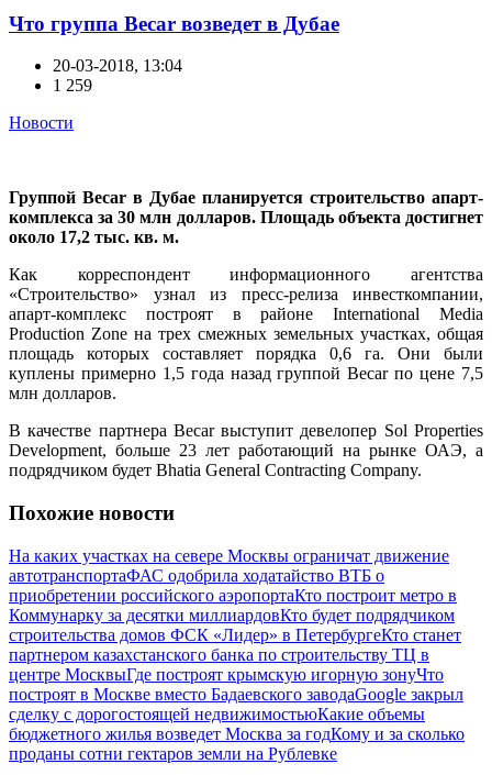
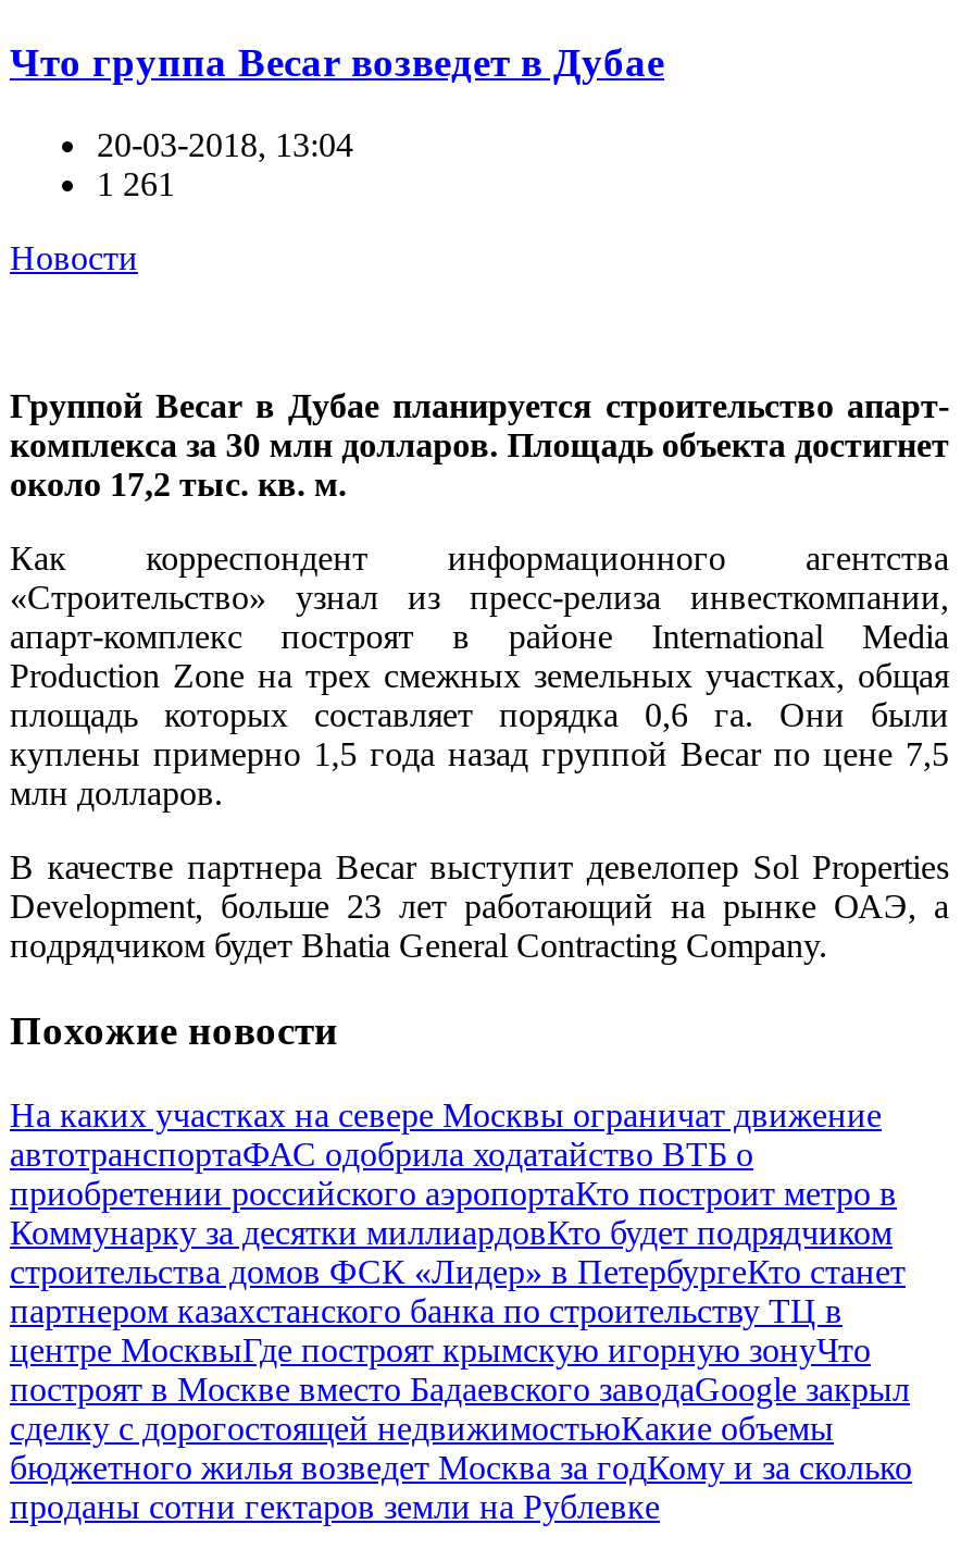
[53,76,92,95] 1 259 -> [97,166,175,203] 1 261

